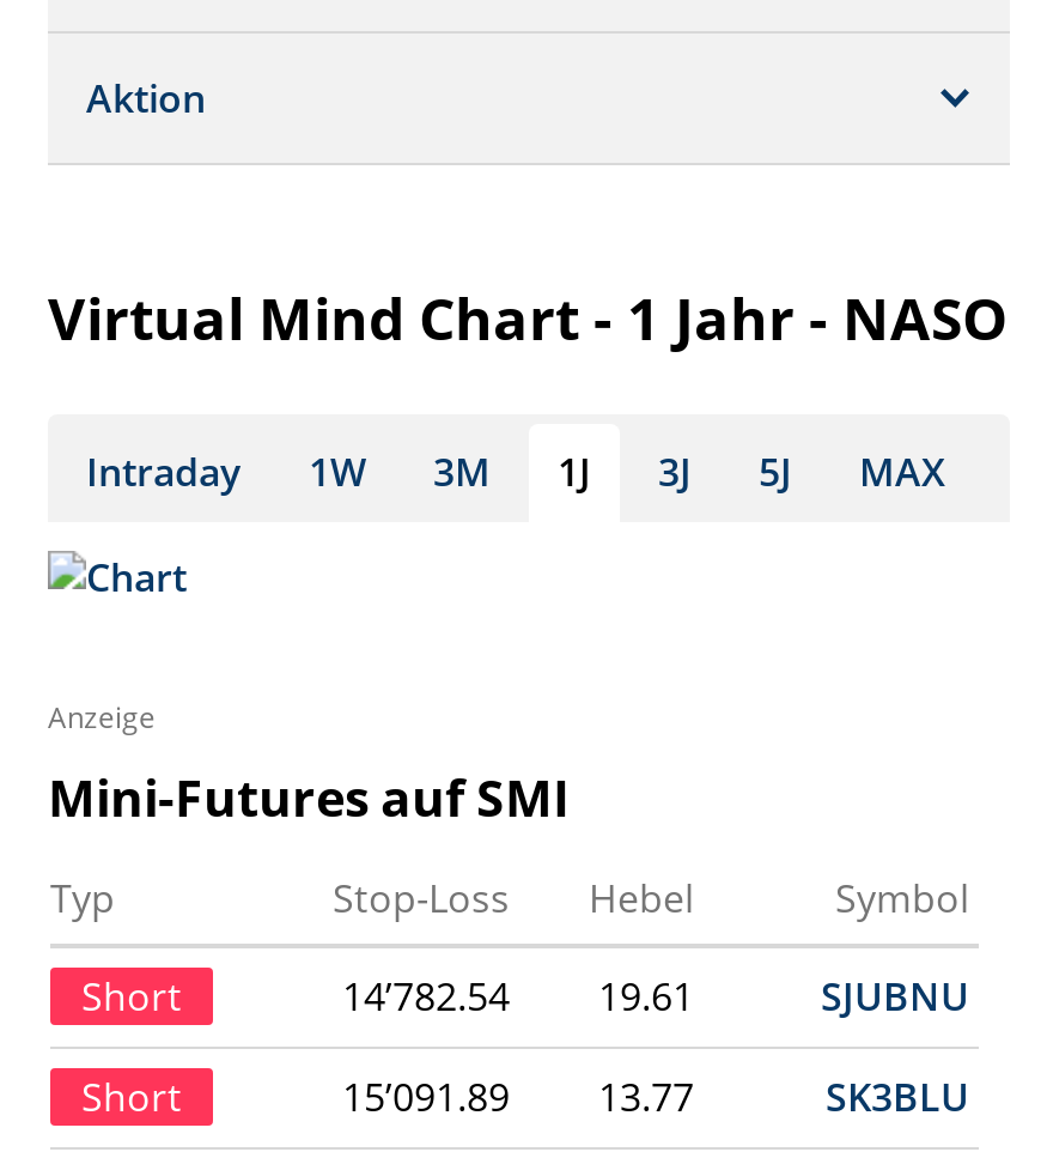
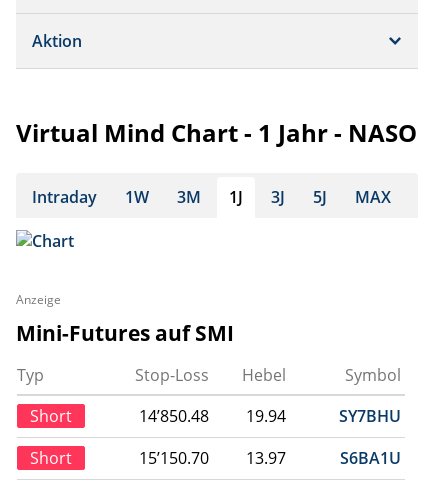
[342,970,969,1023] 14’782.54 | 19.61 | SJUBNU -> [139,405,401,427] 14’850.48 | 19.94 | SY7BHU
[342,1071,969,1123] 15’091.89 | 13.77 | SK3BLU -> [139,447,401,469] 15’150.70 | 13.97 | S6BA1U

